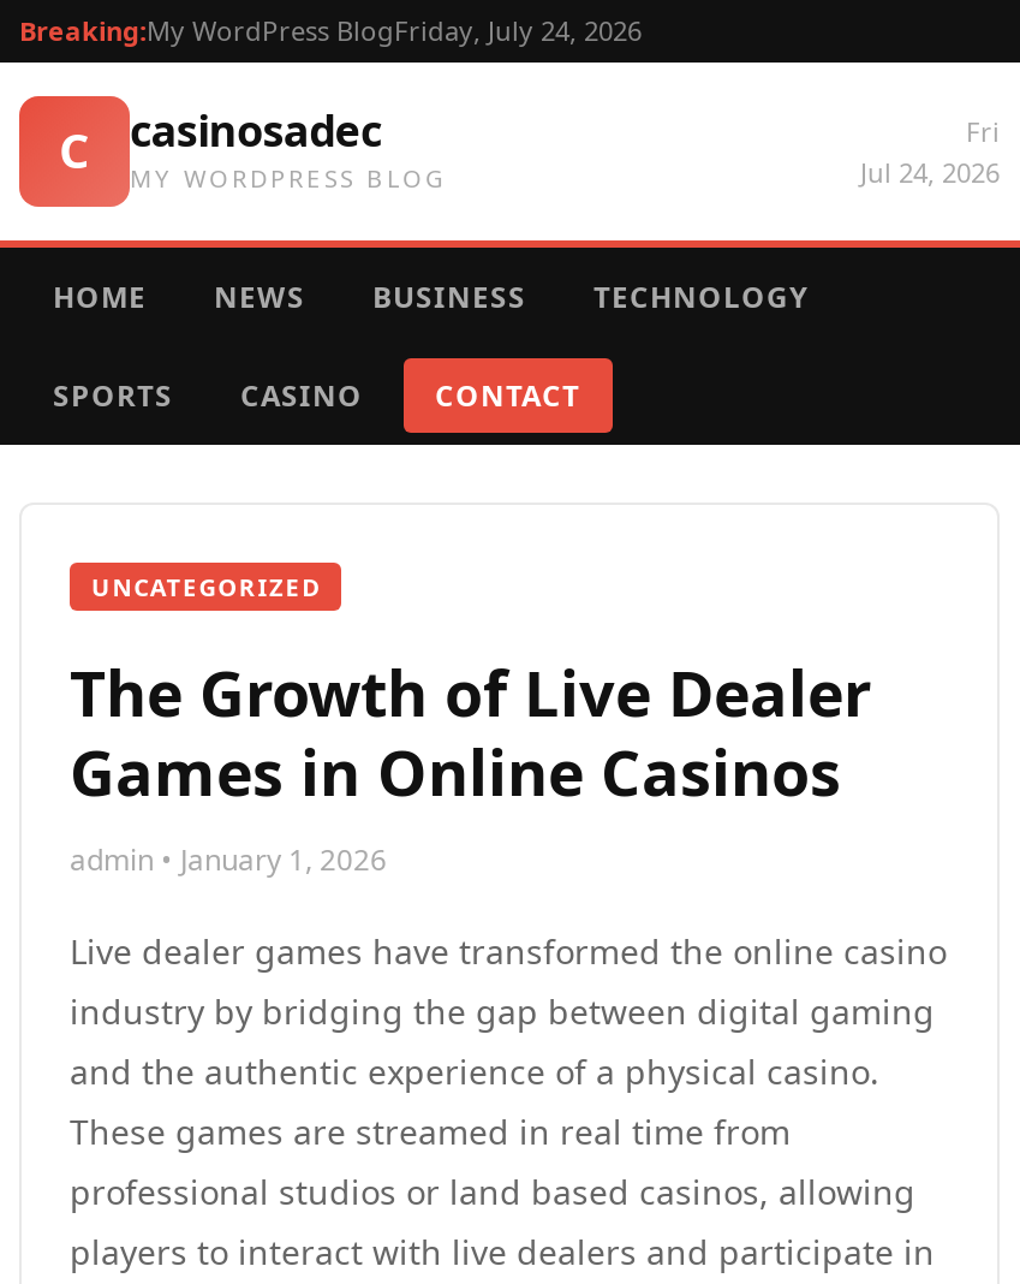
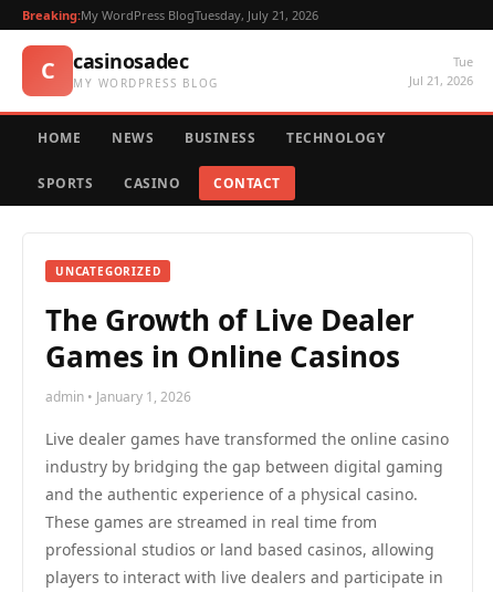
[19,12,642,48] Breaking:My WordPress BlogFriday, July 24, 2026 -> [22,7,318,23] Breaking:My WordPress BlogTuesday, July 21, 2026
[860,113,1000,190] Fri | Jul 24, 2026 -> [409,53,473,89] Tue | Jul 21, 2026

